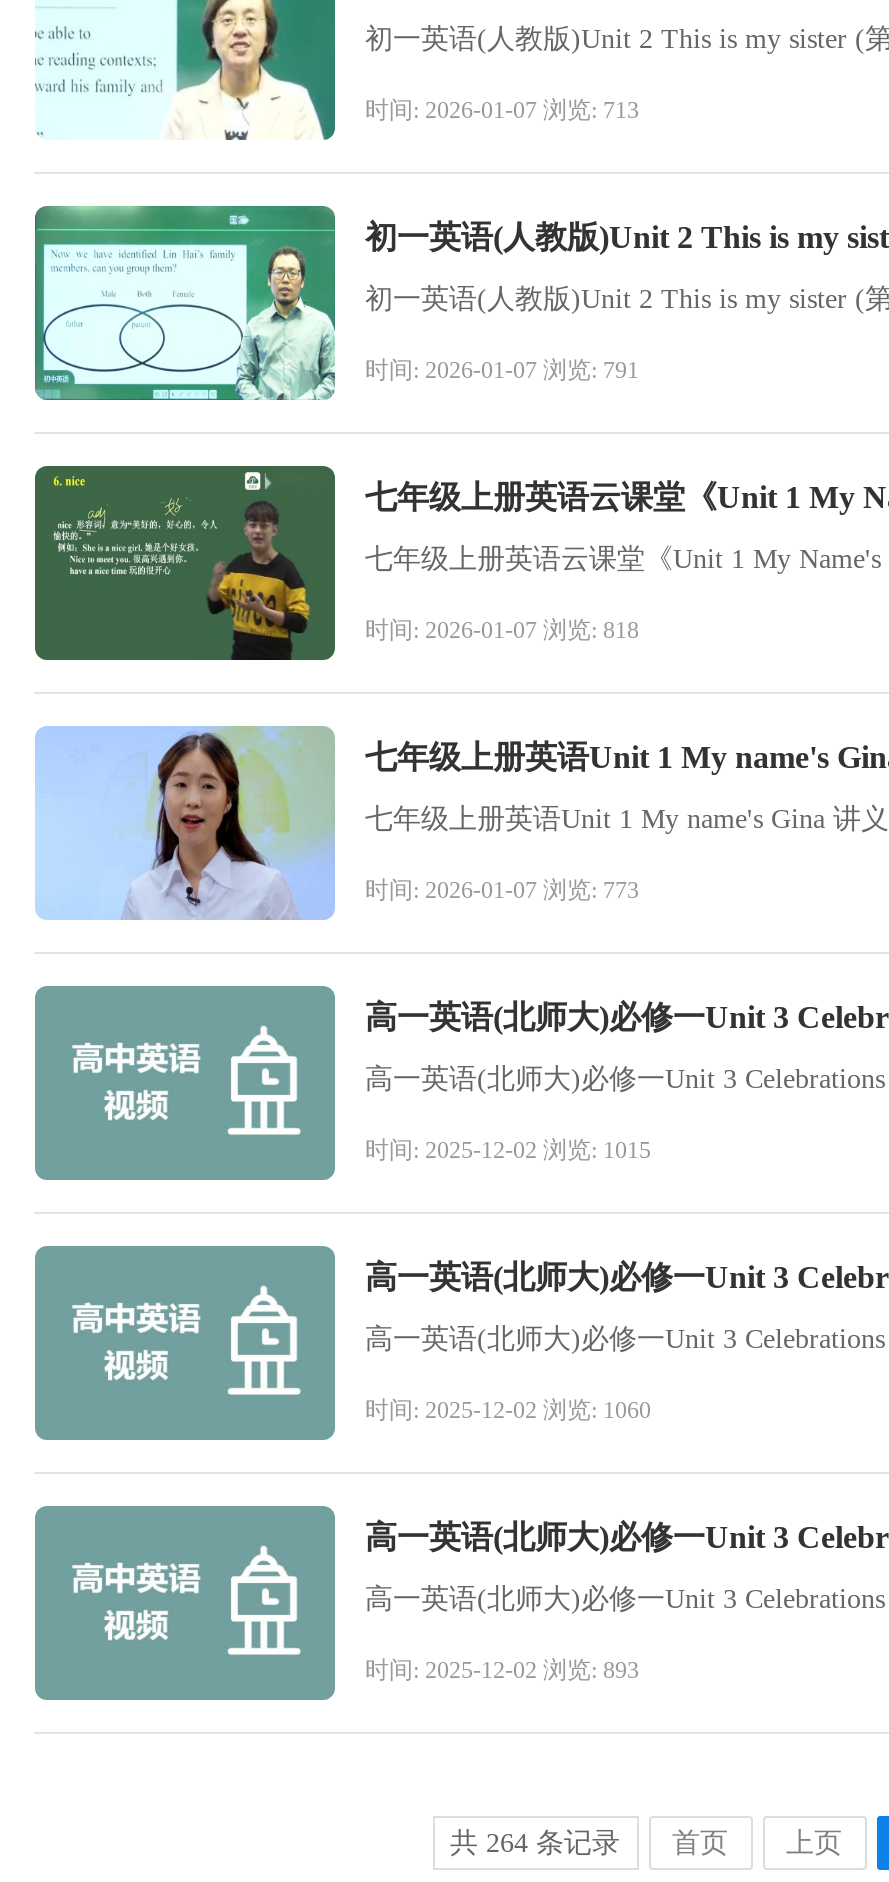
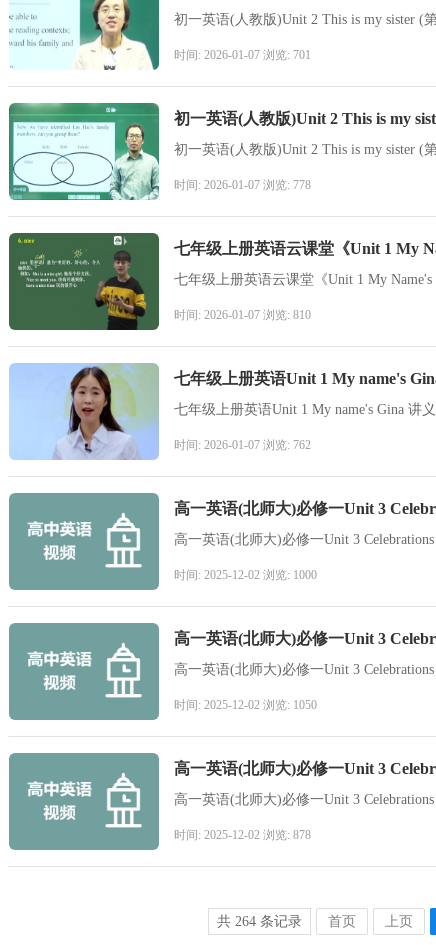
[365,96,639,124] 时间: 2026-01-07 浏览: 713 -> [174,48,311,62] 时间: 2026-01-07 浏览: 701
[365,356,639,384] 时间: 2026-01-07 浏览: 791 -> [174,178,311,192] 时间: 2026-01-07 浏览: 778
[365,616,639,644] 时间: 2026-01-07 浏览: 818 -> [174,308,311,322] 时间: 2026-01-07 浏览: 810
[365,876,639,904] 时间: 2026-01-07 浏览: 773 -> [174,438,311,452] 时间: 2026-01-07 浏览: 762
[365,1136,651,1164] 时间: 2025-12-02 浏览: 1015 -> [174,568,317,582] 时间: 2025-12-02 浏览: 1000
[365,1396,651,1424] 时间: 2025-12-02 浏览: 1060 -> [174,698,317,712] 时间: 2025-12-02 浏览: 1050
[365,1656,639,1684] 时间: 2025-12-02 浏览: 893 -> [174,828,311,842] 时间: 2025-12-02 浏览: 878

